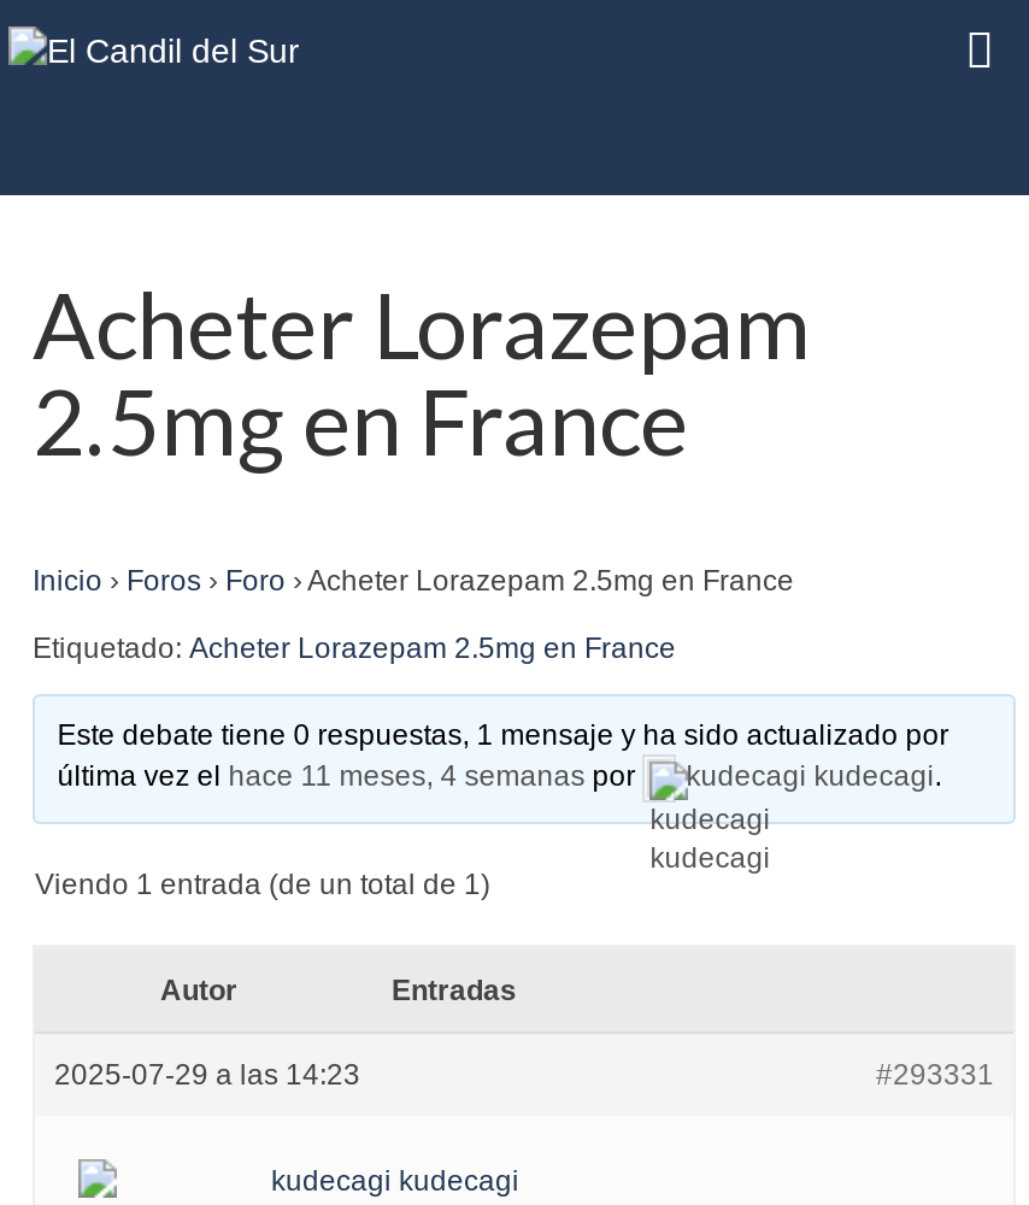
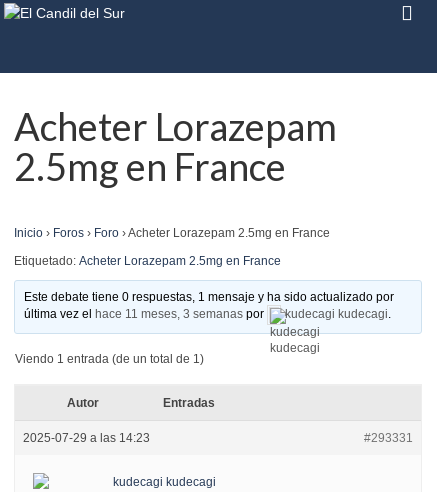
[57,760,643,793] última vez el hace 11 meses, 4 semanas por -> [24,307,267,321] última vez el hace 11 meses, 3 semanas por

